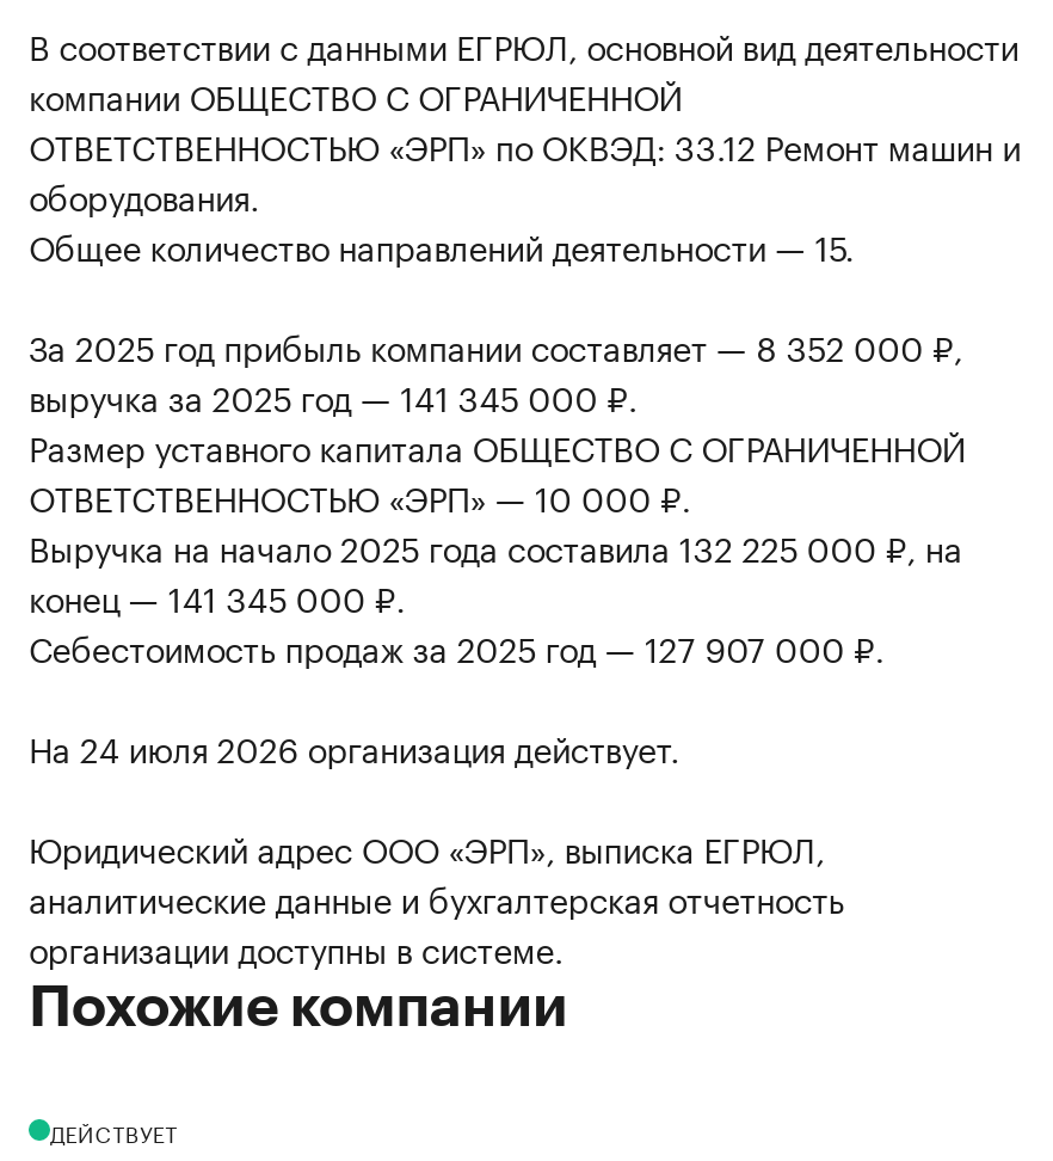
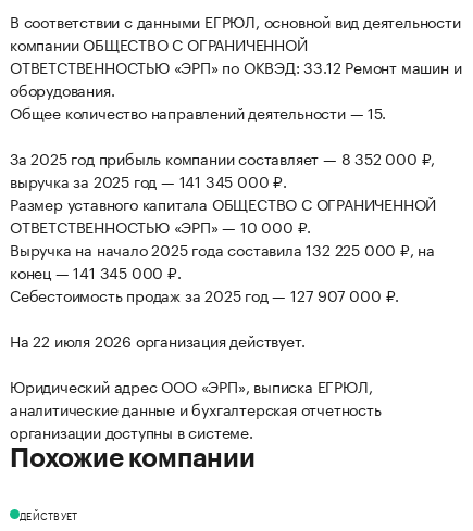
[29,721,679,774] На 24 июля 2026 организация действует. -> [10,328,305,352] На 22 июля 2026 организация действует.

